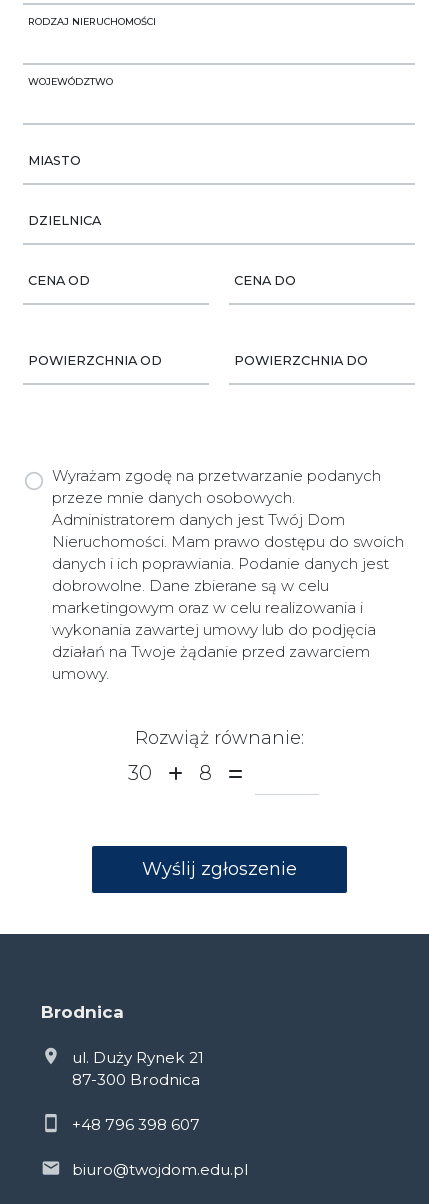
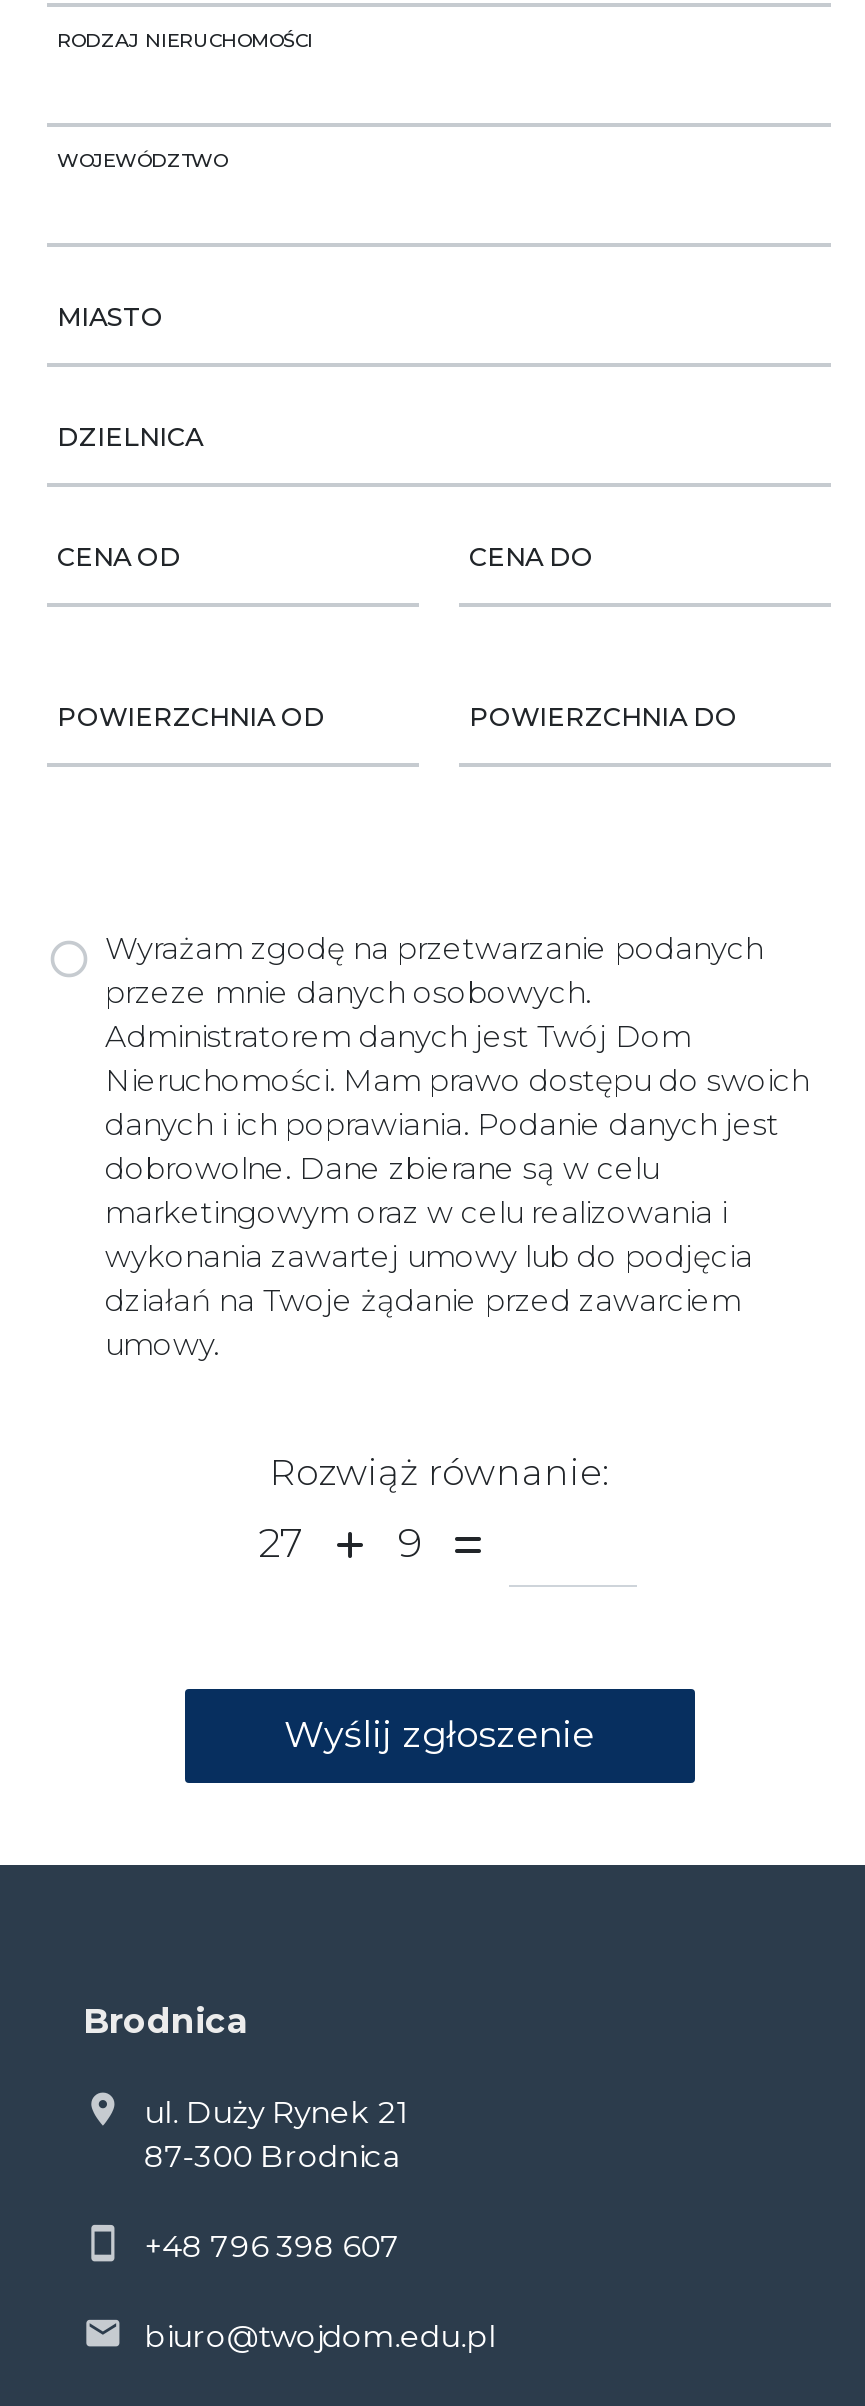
[127,761,151,785] 30 -> [258,1519,304,1567] 27
[198,761,211,785] 8 -> [398,1519,422,1567] 9

